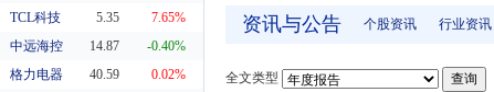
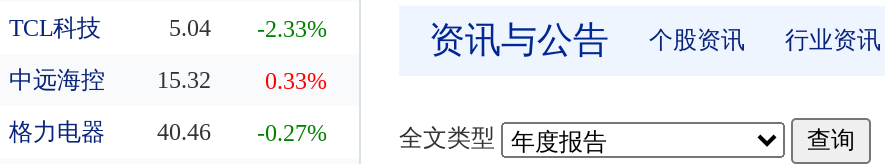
[96,10,119,25] 5.35 -> [169,14,211,42] 5.04
[151,10,186,25] 7.65% -> [257,14,327,42] -2.33%
[90,38,119,54] 14.87 -> [157,66,211,94] 15.32
[147,39,186,54] -0.40% -> [265,66,327,94] 0.33%
[90,67,119,82] 40.59 -> [157,118,211,146] 40.46
[151,67,186,82] 0.02% -> [257,118,327,146] -0.27%

